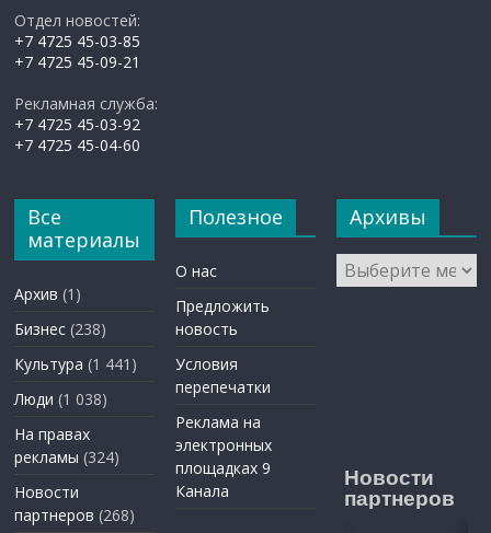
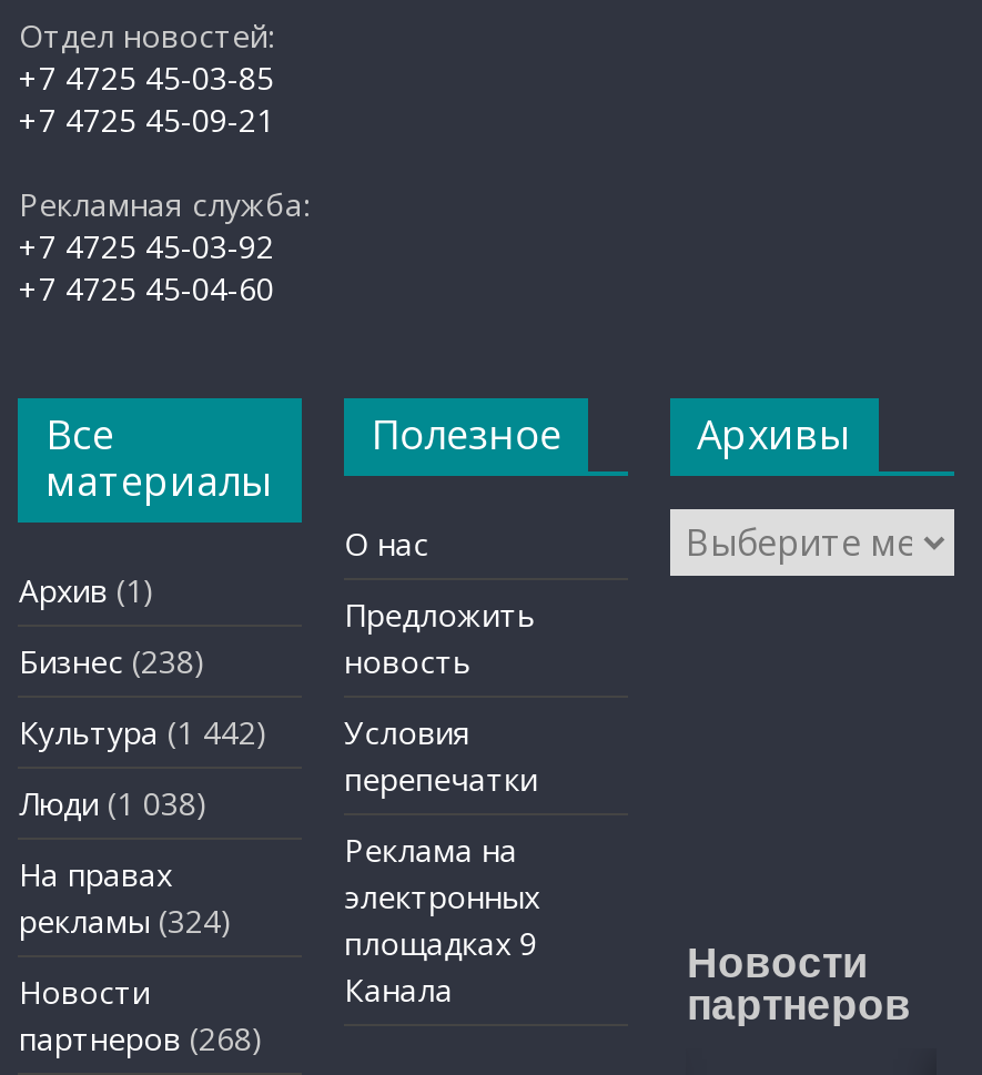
[15,354,238,374] Культура (1 441) Условия -> [19,711,471,753] Культура (1 442) Условия

